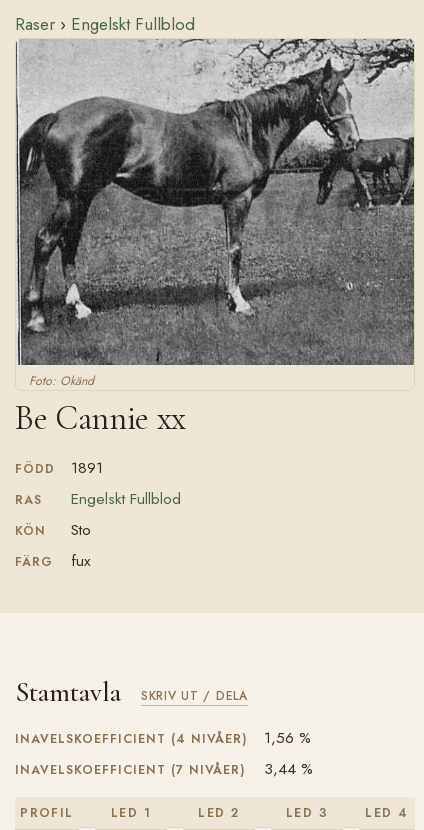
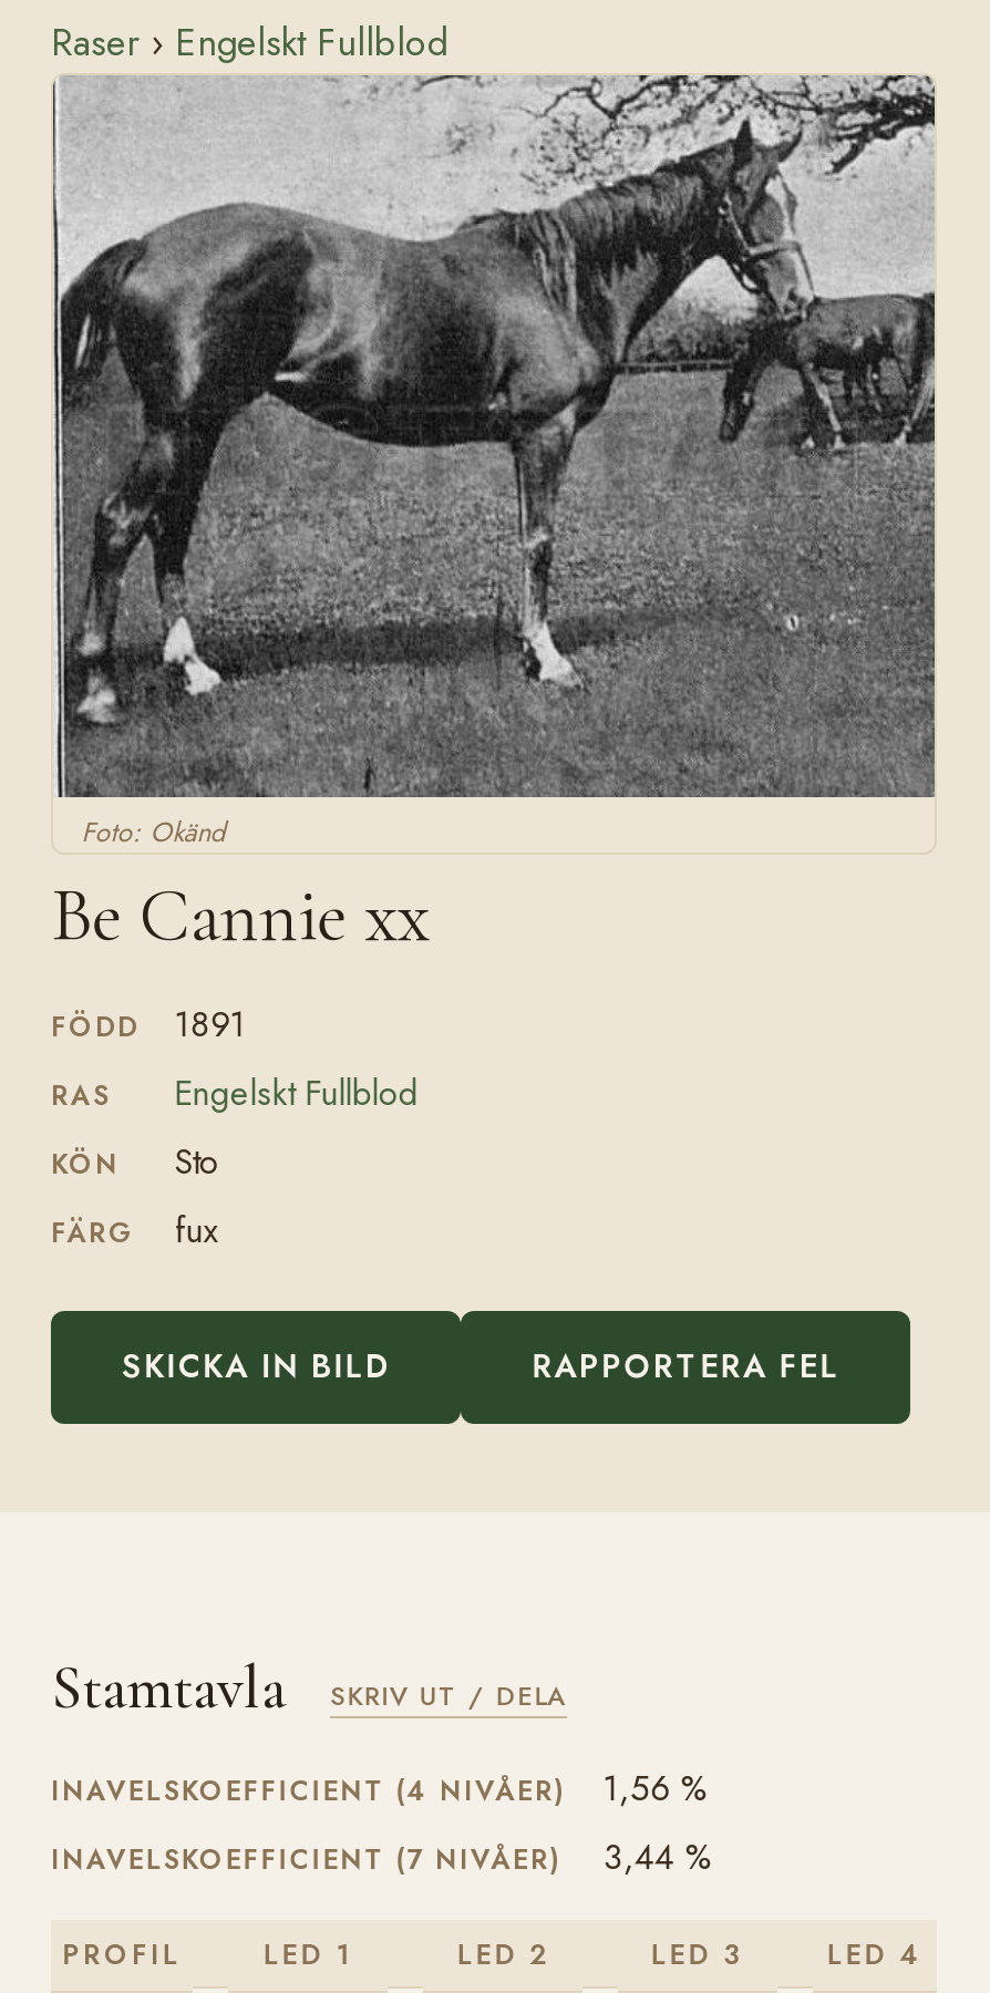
none -> [122,1344,840,1389] SKICKA IN BILD | RAPPORTERA FEL

